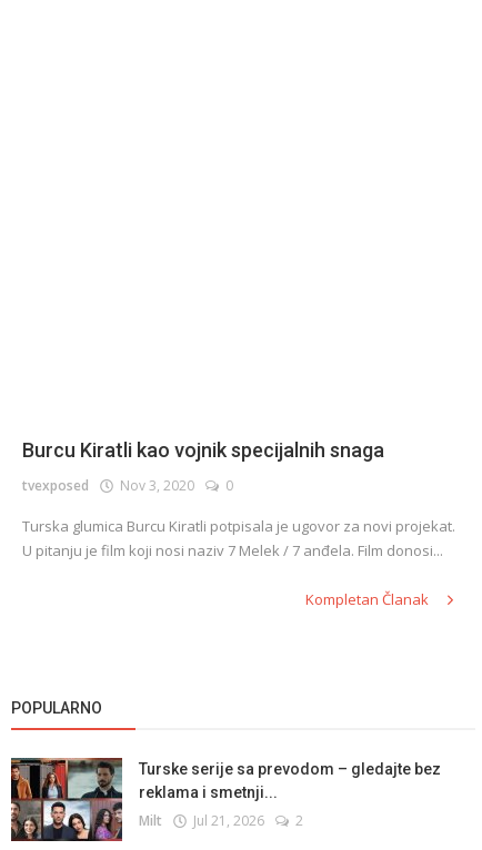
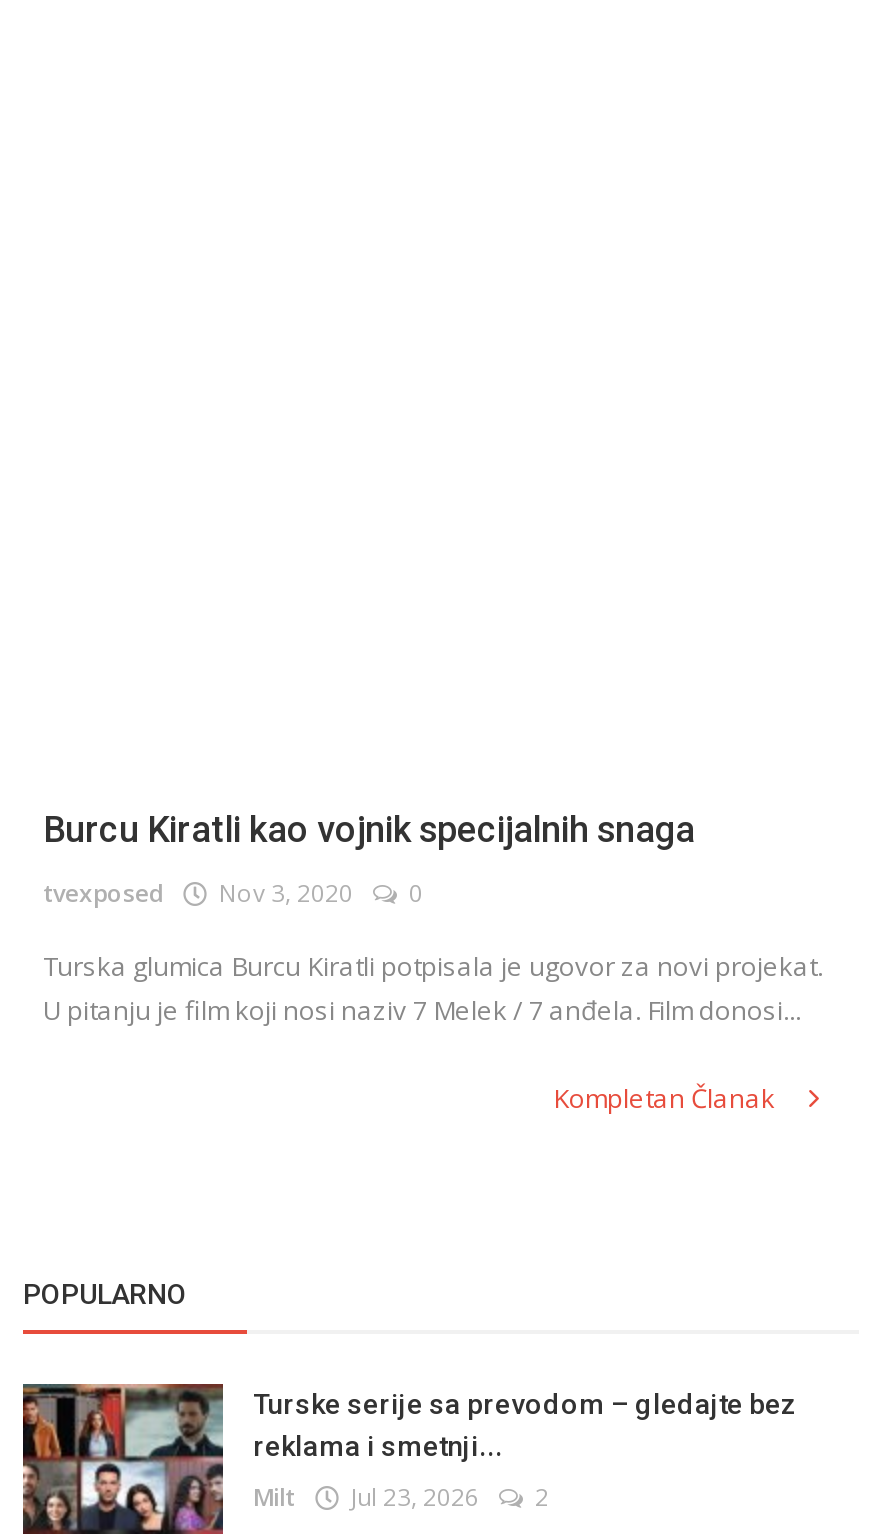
[139,812,303,830] Milt Jul 21, 2026 2 -> [253,1481,549,1515] Milt Jul 23, 2026 2

